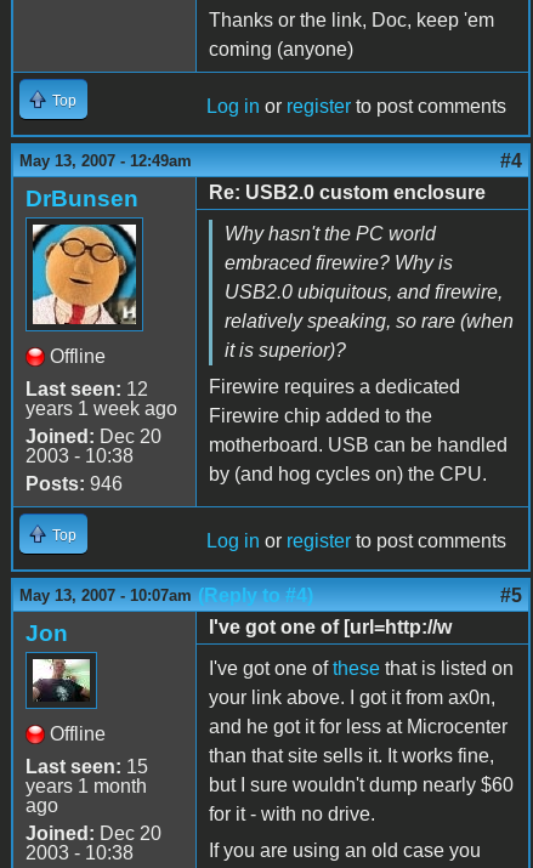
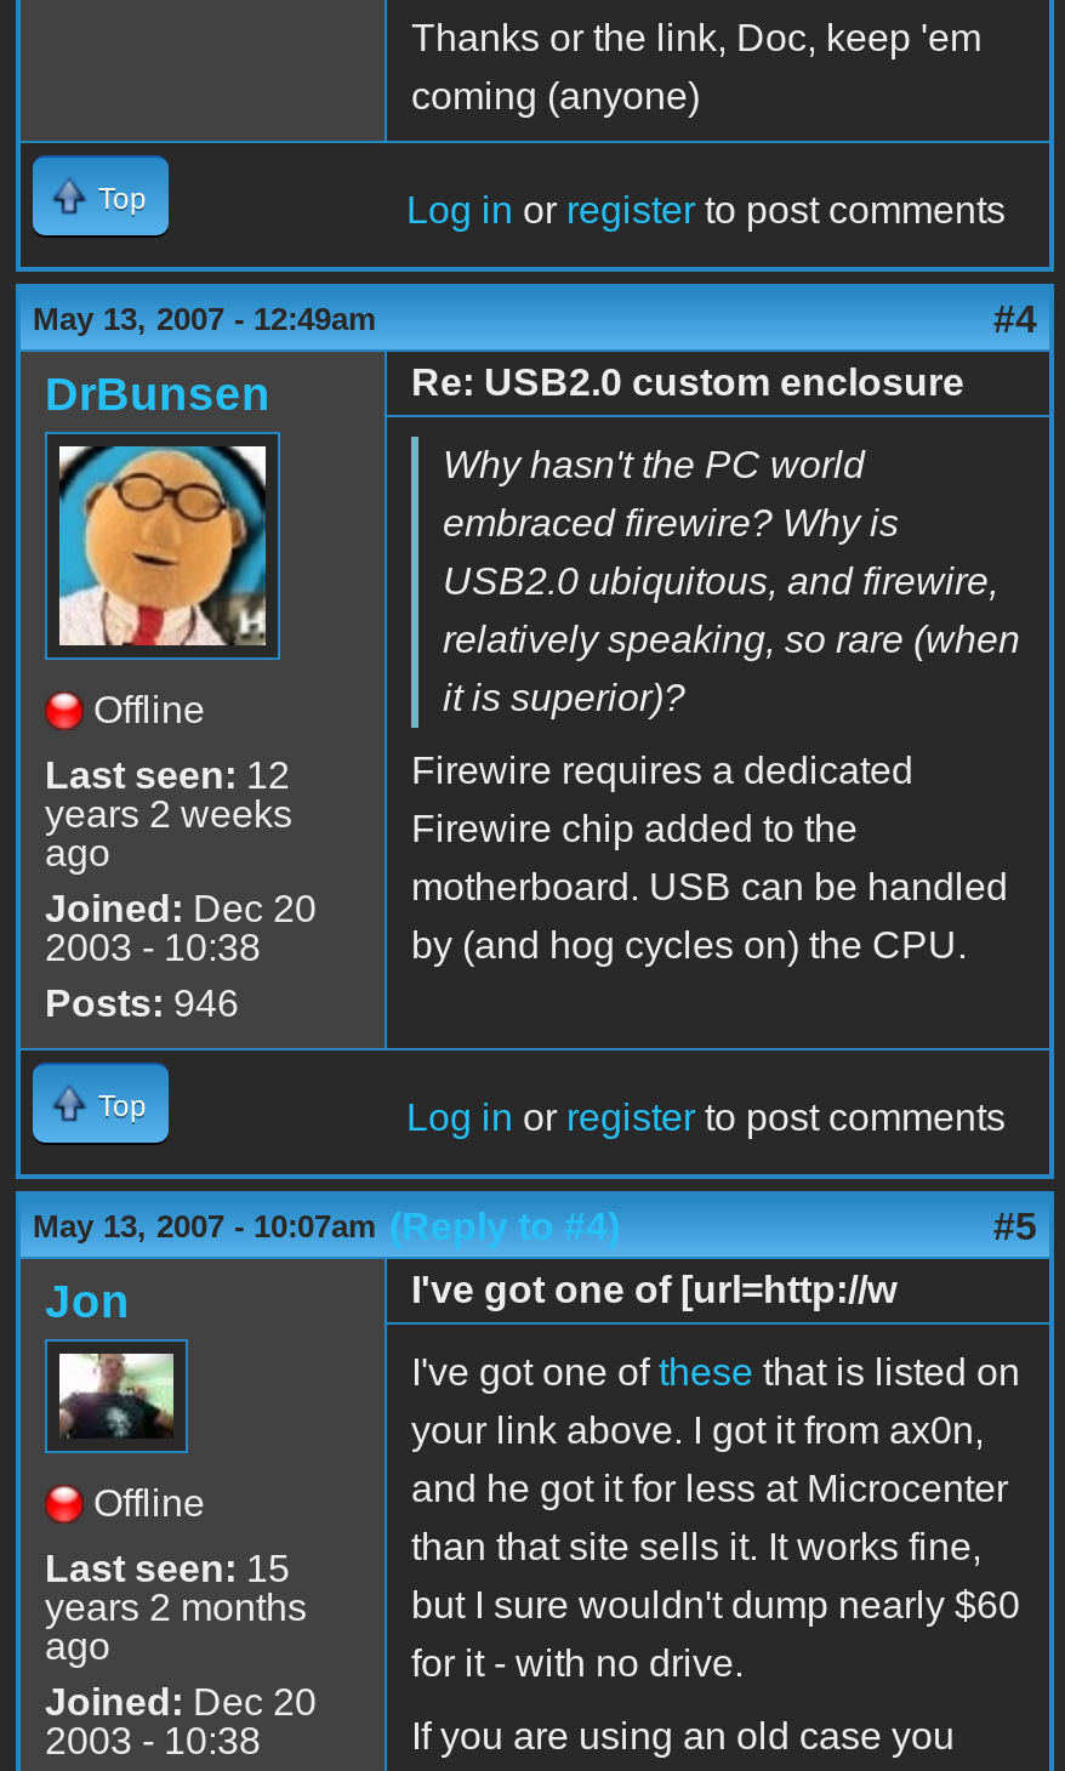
[25,398,177,419] years 1 week ago -> [45,793,292,873] years 2 weeks | ago
[25,776,147,796] years 1 month -> [45,1586,307,1628] years 2 months

